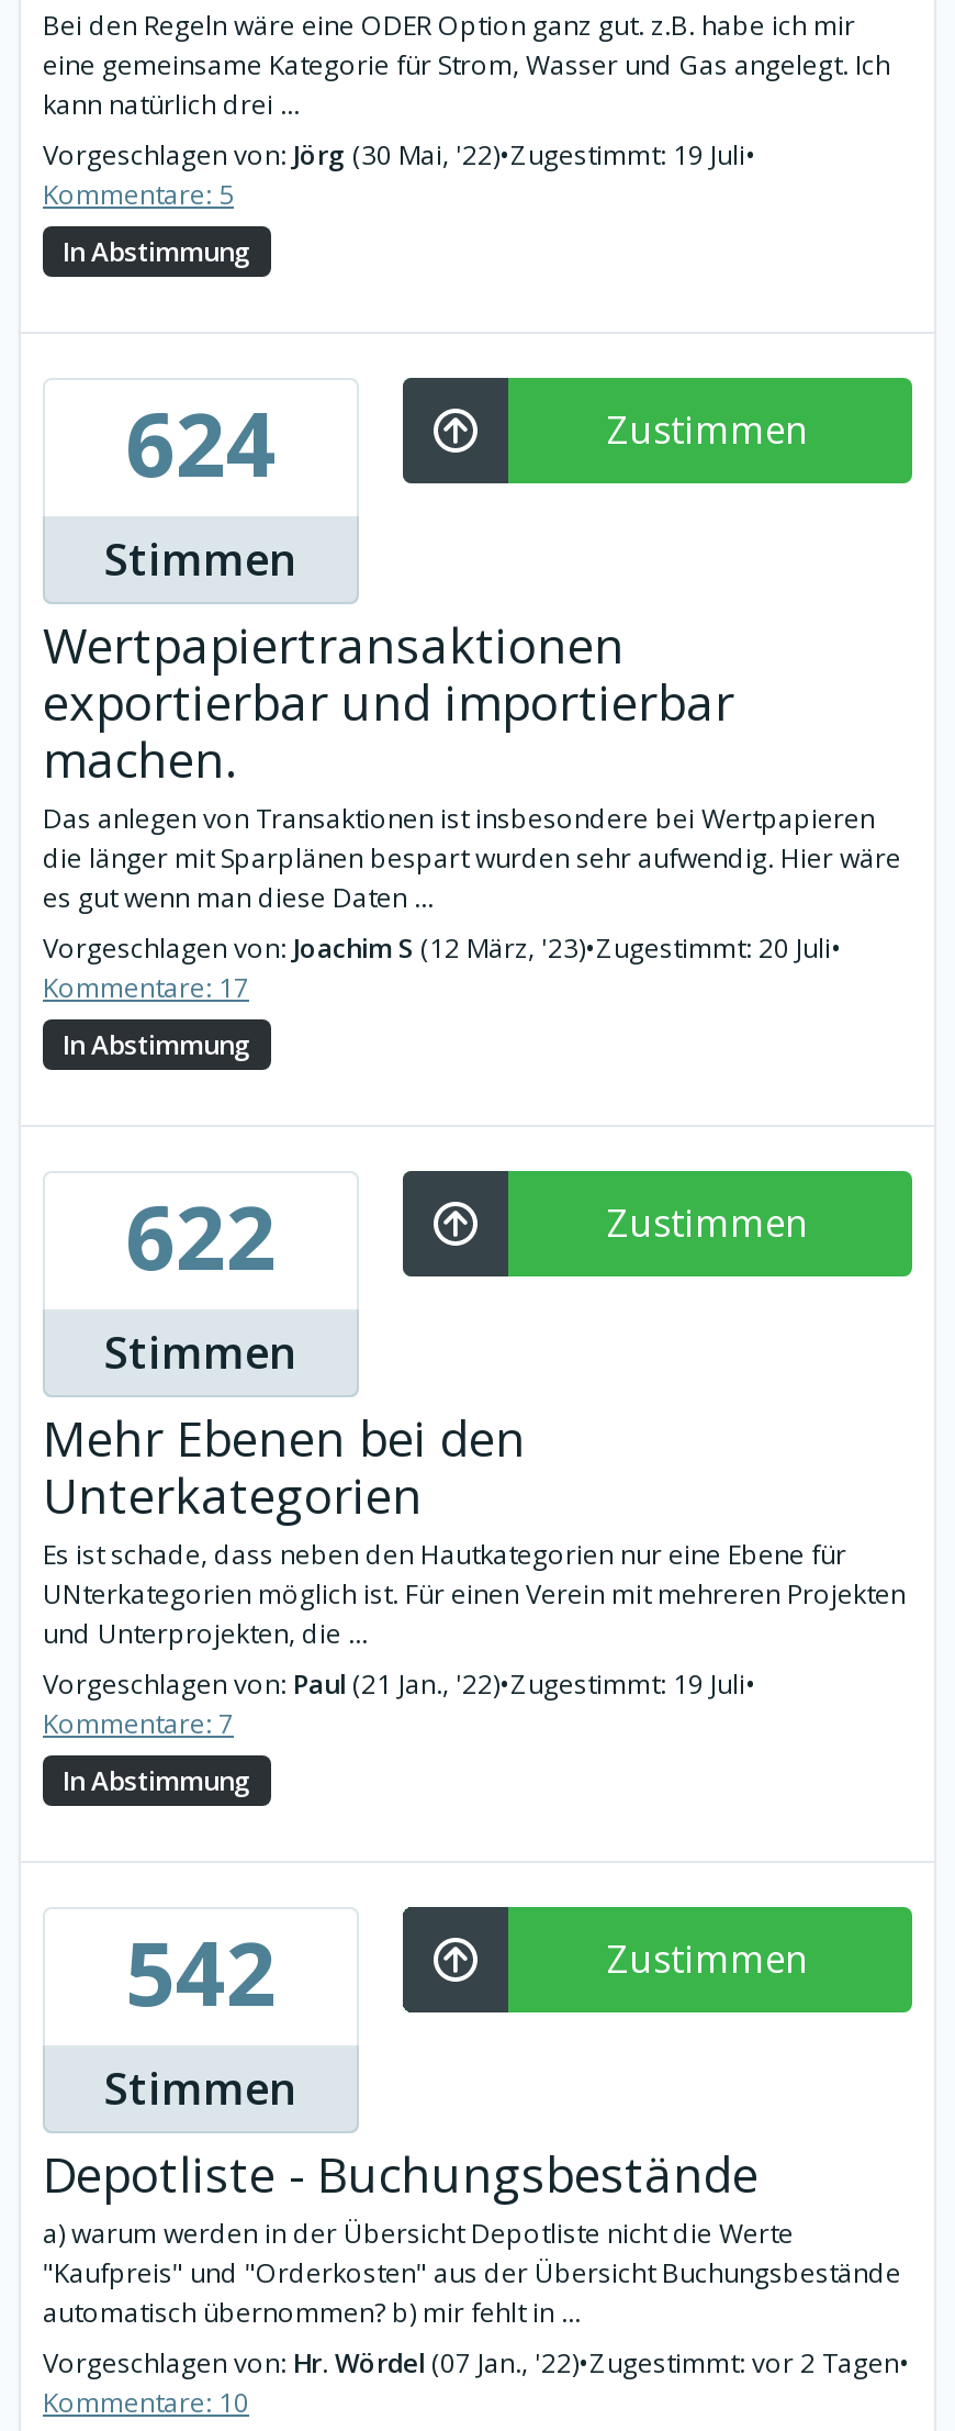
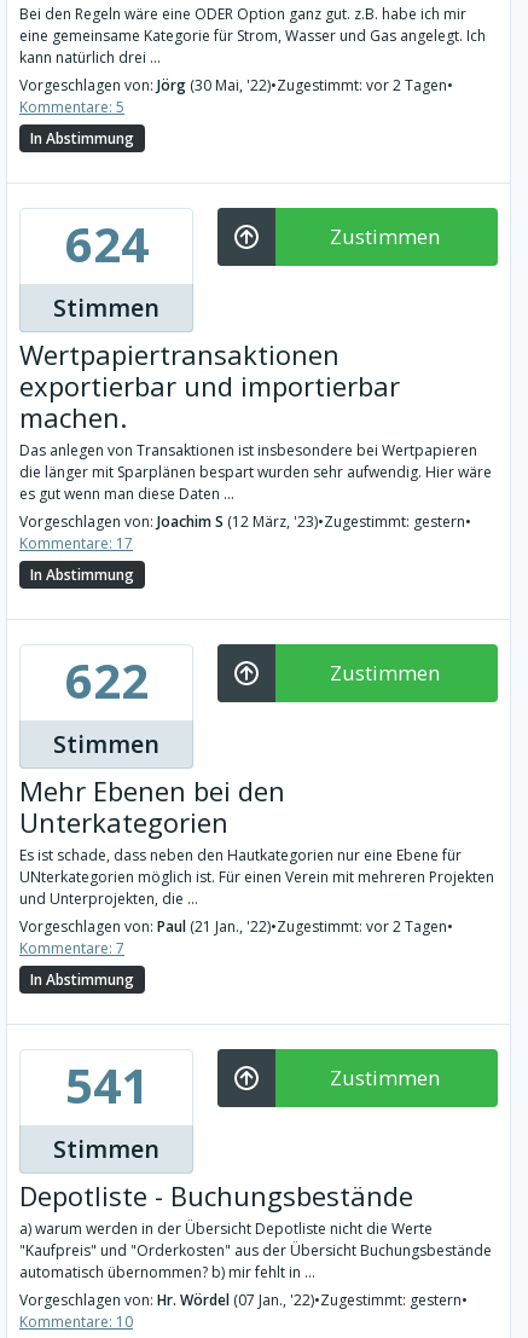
[43,136,756,174] Vorgeschlagen von: Jörg (30 Mai, '22)•Zugestimmt: 19 Juli• -> [19,75,453,95] Vorgeschlagen von: Jörg (30 Mai, '22)•Zugestimmt: vor 2 Tagen•
[43,929,842,967] Vorgeschlagen von: Joachim S (12 März, '23)•Zugestimmt: 20 Juli• -> [19,511,471,532] Vorgeschlagen von: Joachim S (12 März, '23)•Zugestimmt: gestern•
[43,1665,756,1703] Vorgeschlagen von: Paul (21 Jan., '22)•Zugestimmt: 19 Juli• -> [19,916,453,937] Vorgeschlagen von: Paul (21 Jan., '22)•Zugestimmt: vor 2 Tagen•
[125,1911,277,2032] 542 -> [65,1052,148,1118] 541
[43,2344,910,2382] Vorgeschlagen von: Hr. Wördel (07 Jan., '22)•Zugestimmt: vor 2 Tagen• -> [19,1290,468,1310] Vorgeschlagen von: Hr. Wördel (07 Jan., '22)•Zugestimmt: gestern•

